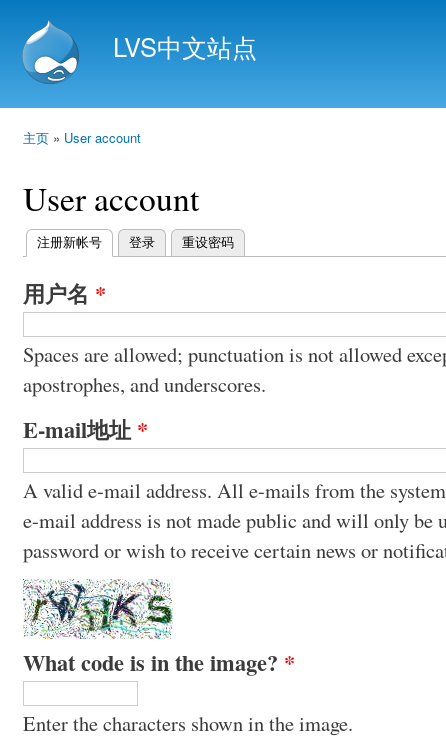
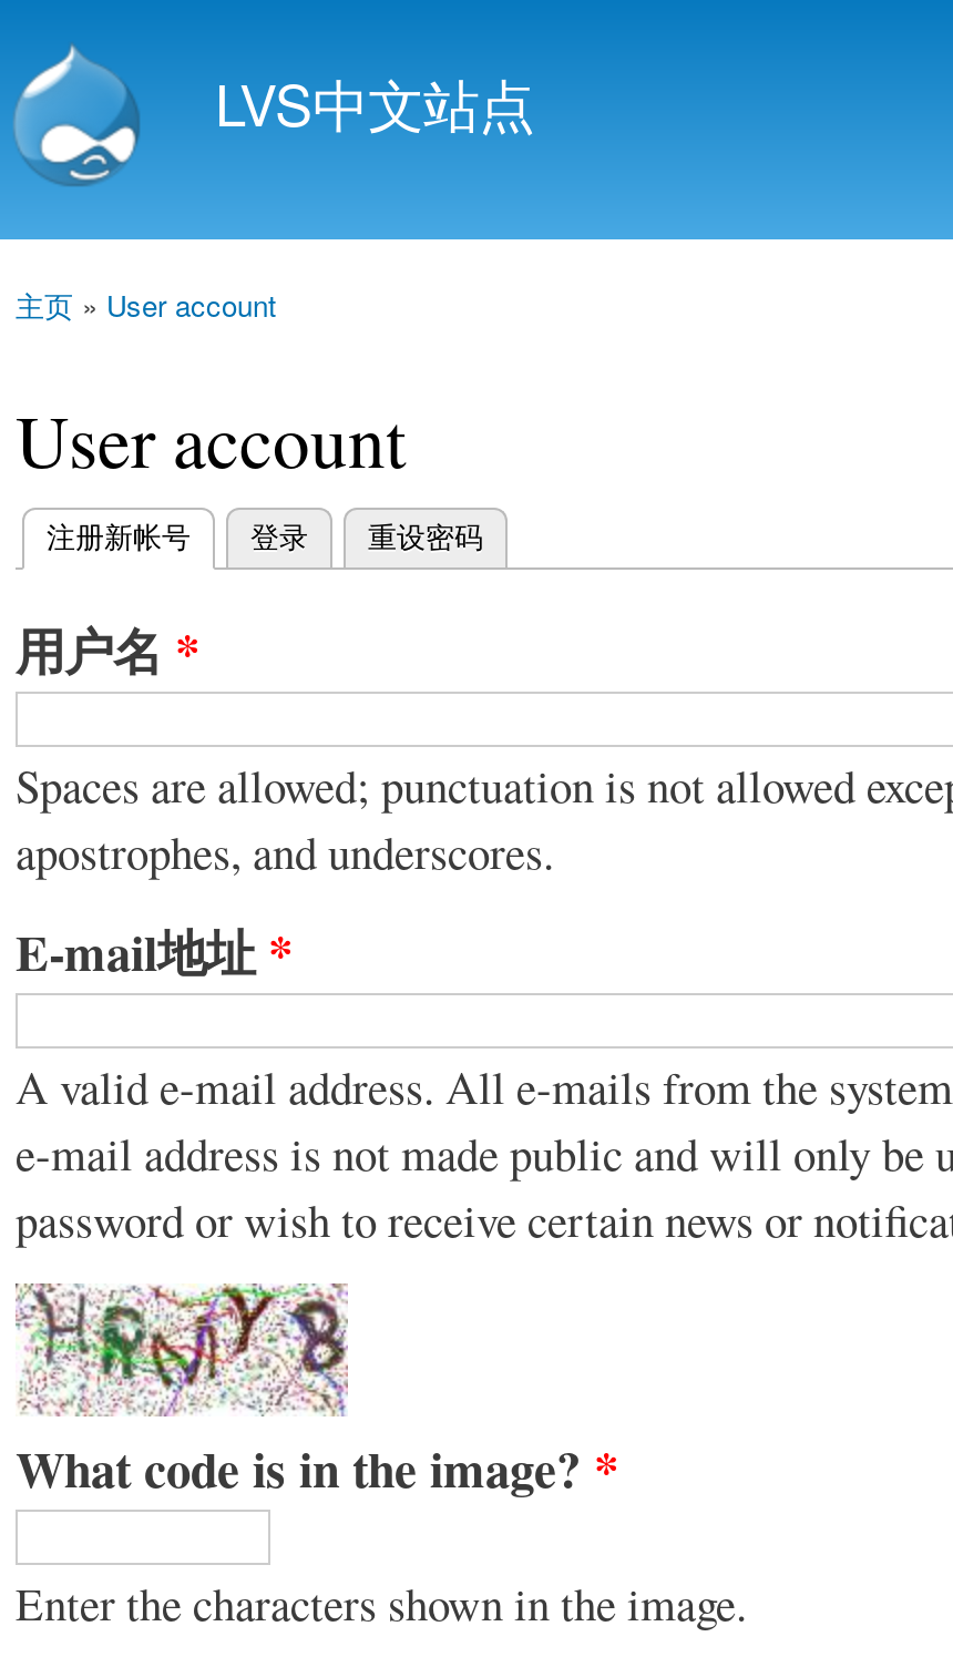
[23,579,173,639] [image] -> [16,1281,348,1416] [image]

